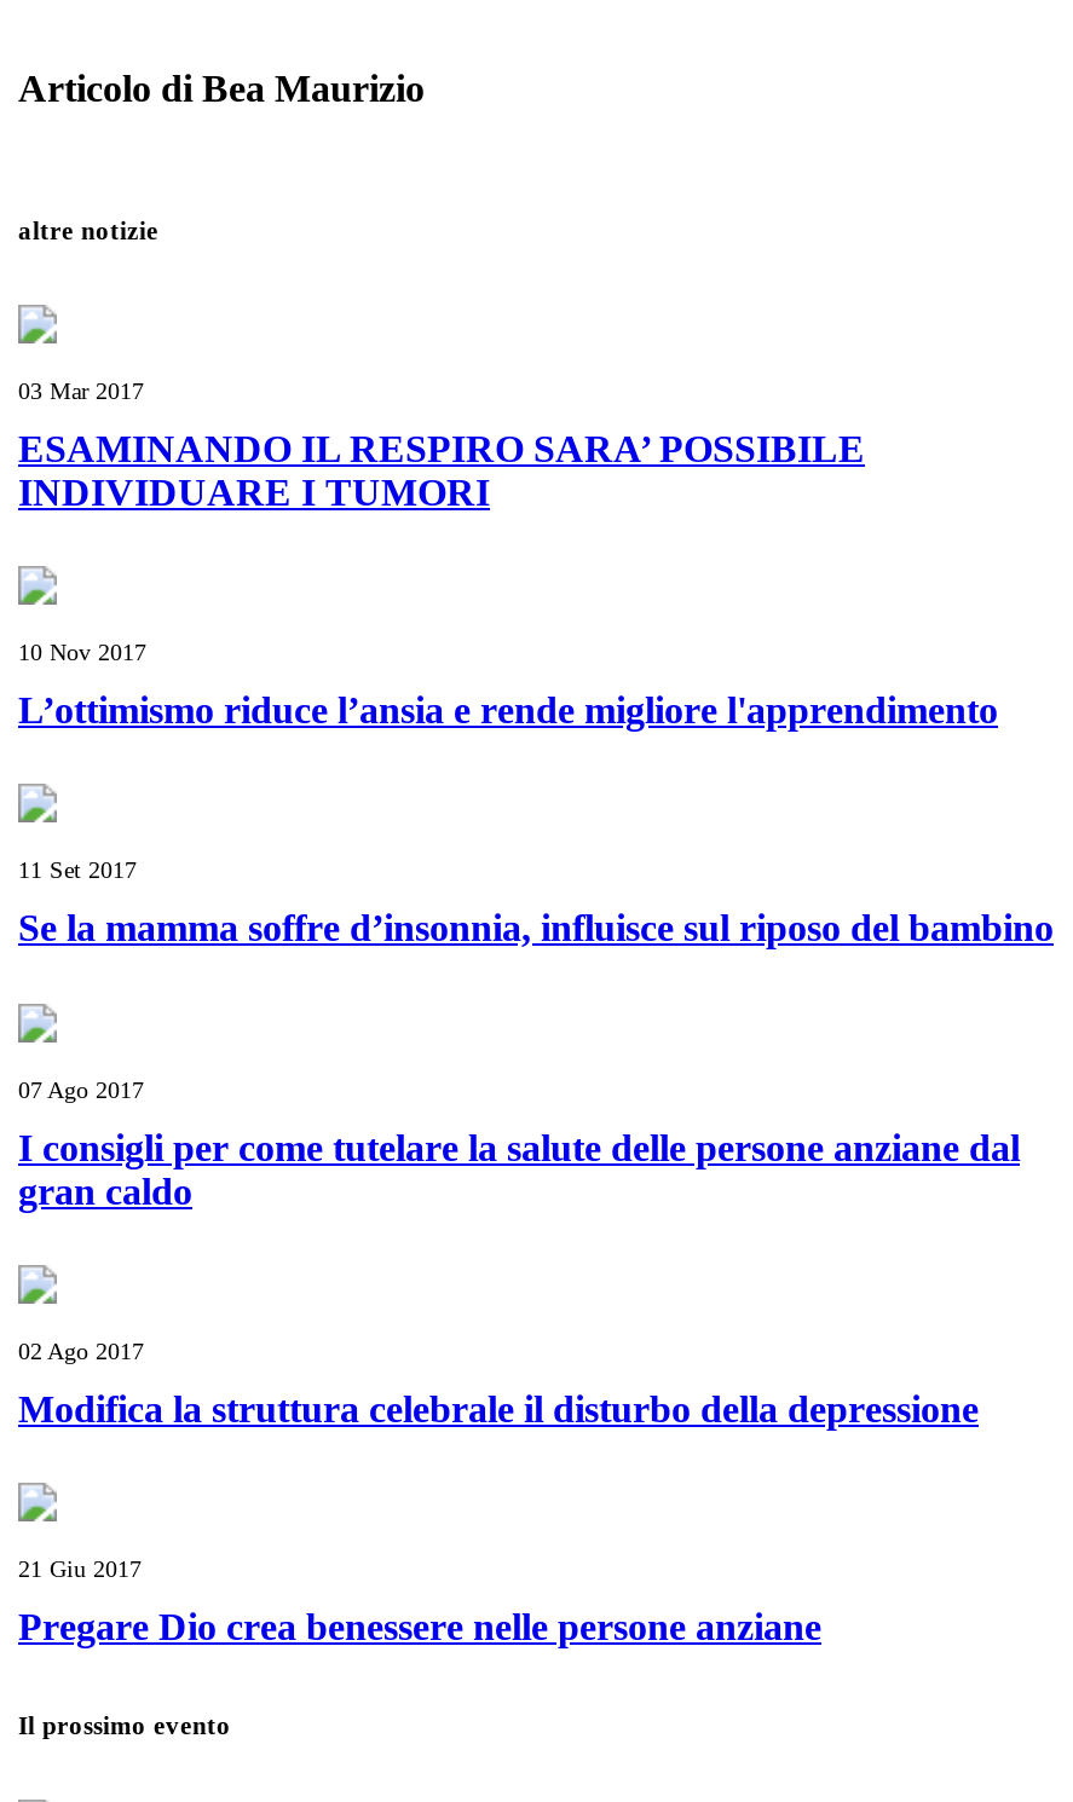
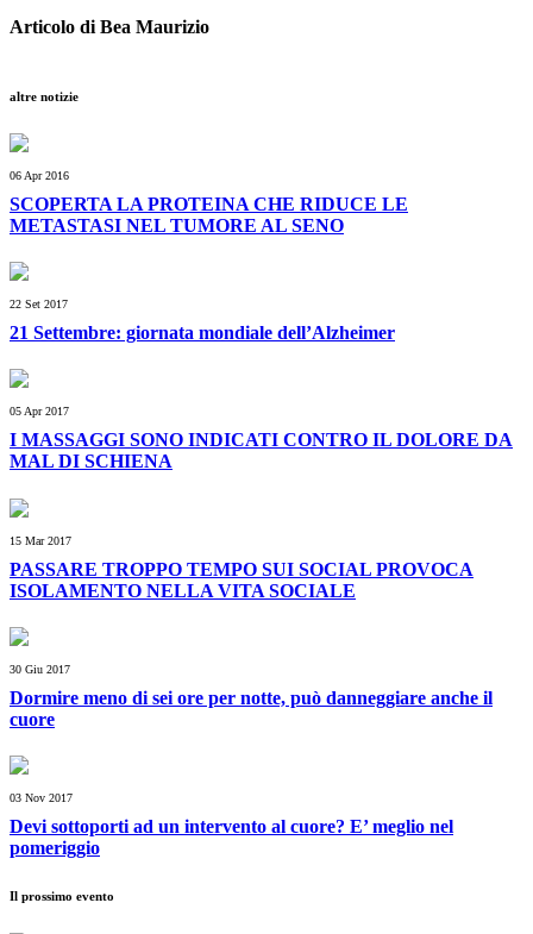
[18,377,144,404] 03 Mar 2017 -> [10,169,69,182] 06 Apr 2016
[18,428,865,513] ESAMINANDO IL RESPIRO SARA’ POSSIBILE | INDIVIDUARE I TUMORI -> [10,194,408,236] SCOPERTA LA PROTEINA CHE RIDUCE LE | METASTASI NEL TUMORE AL SENO
[18,639,146,666] 10 Nov 2017 -> [10,298,68,311] 22 Set 2017
[18,690,998,731] L’ottimismo riduce l’ansia e rende migliore l'apprendimento -> [10,323,395,343] 21 Settembre: giornata mondiale dell’Alzheimer
[18,857,137,884] 11 Set 2017 -> [10,405,69,418] 05 Apr 2017
[18,908,1054,949] Se la mamma soffre d’insonnia, influisce sul riposo del bambino -> [10,430,513,472] I MASSAGGI SONO INDICATI CONTRO IL DOLORE DA | MAL DI SCHIENA
[18,1076,144,1102] 07 Ago 2017 -> [10,534,71,547] 15 Mar 2017
[18,1127,1020,1211] I consigli per come tutelare la salute delle persone anziane dal | gran caldo -> [10,559,474,601] PASSARE TROPPO TEMPO SUI SOCIAL PROVOCA | ISOLAMENTO NELLA VITA SOCIALE
[18,1338,144,1364] 02 Ago 2017 -> [10,663,70,676] 30 Giu 2017
[18,1388,979,1430] Modifica la struttura celebrale il disturbo della depressione -> [10,688,493,729] Dormire meno di sei ore per notte, può danneggiare anche il | cuore
[18,1556,142,1583] 21 Giu 2017 -> [10,792,73,805] 03 Nov 2017
[18,1607,821,1648] Pregare Dio crea benessere nelle persone anziane -> [10,817,453,858] Devi sottoporti ad un intervento al cuore? E’ meglio nel | pomeriggio

